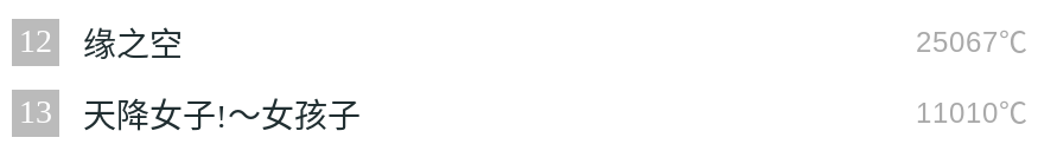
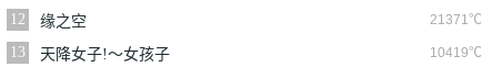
[916,27,1027,60] 25067℃ -> [430,12,482,28] 21371℃
[916,97,1027,131] 11010℃ -> [430,45,482,61] 10419℃

